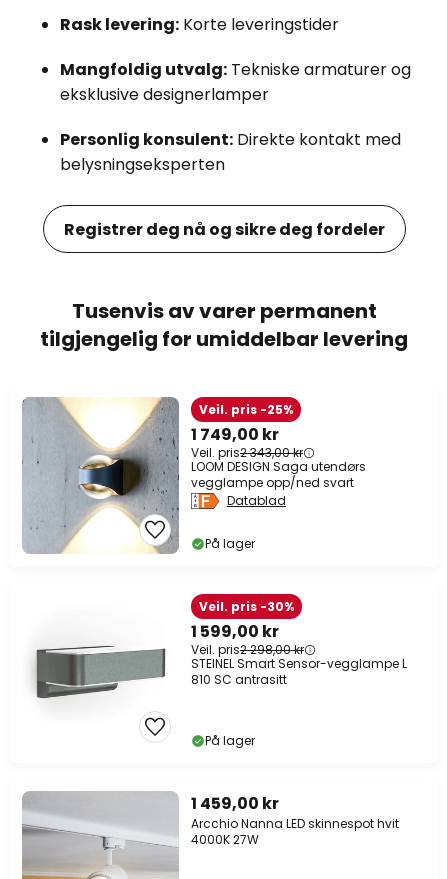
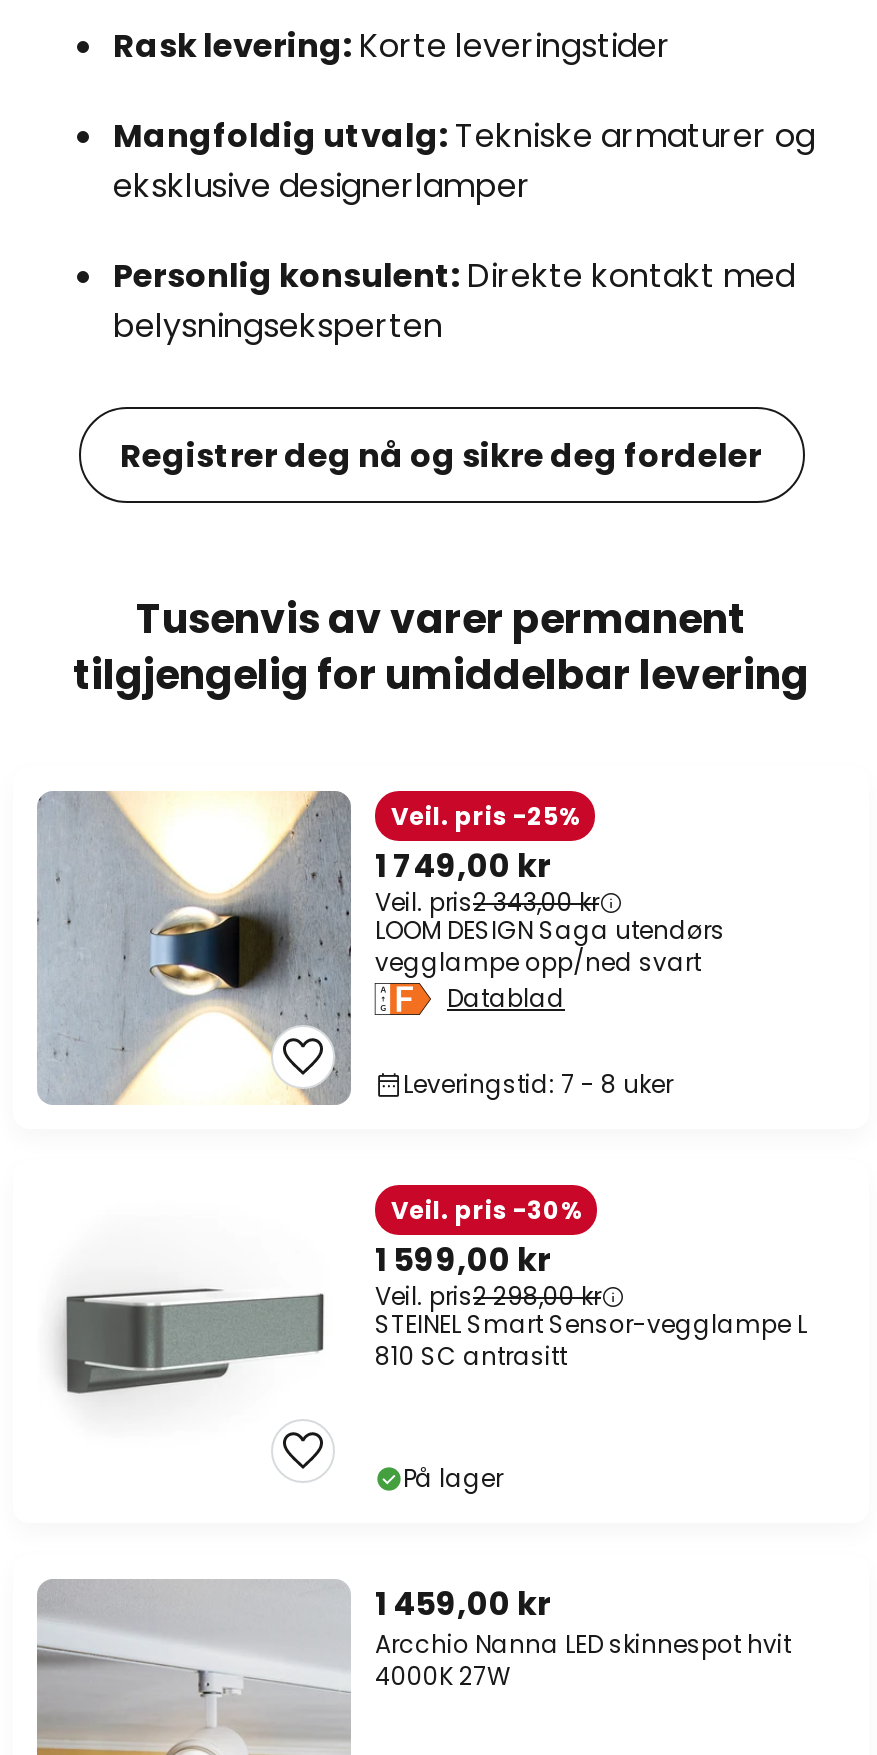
[205,535,255,552] På lager -> [403,1067,673,1101] Leveringstid: 7 - 8 uker

